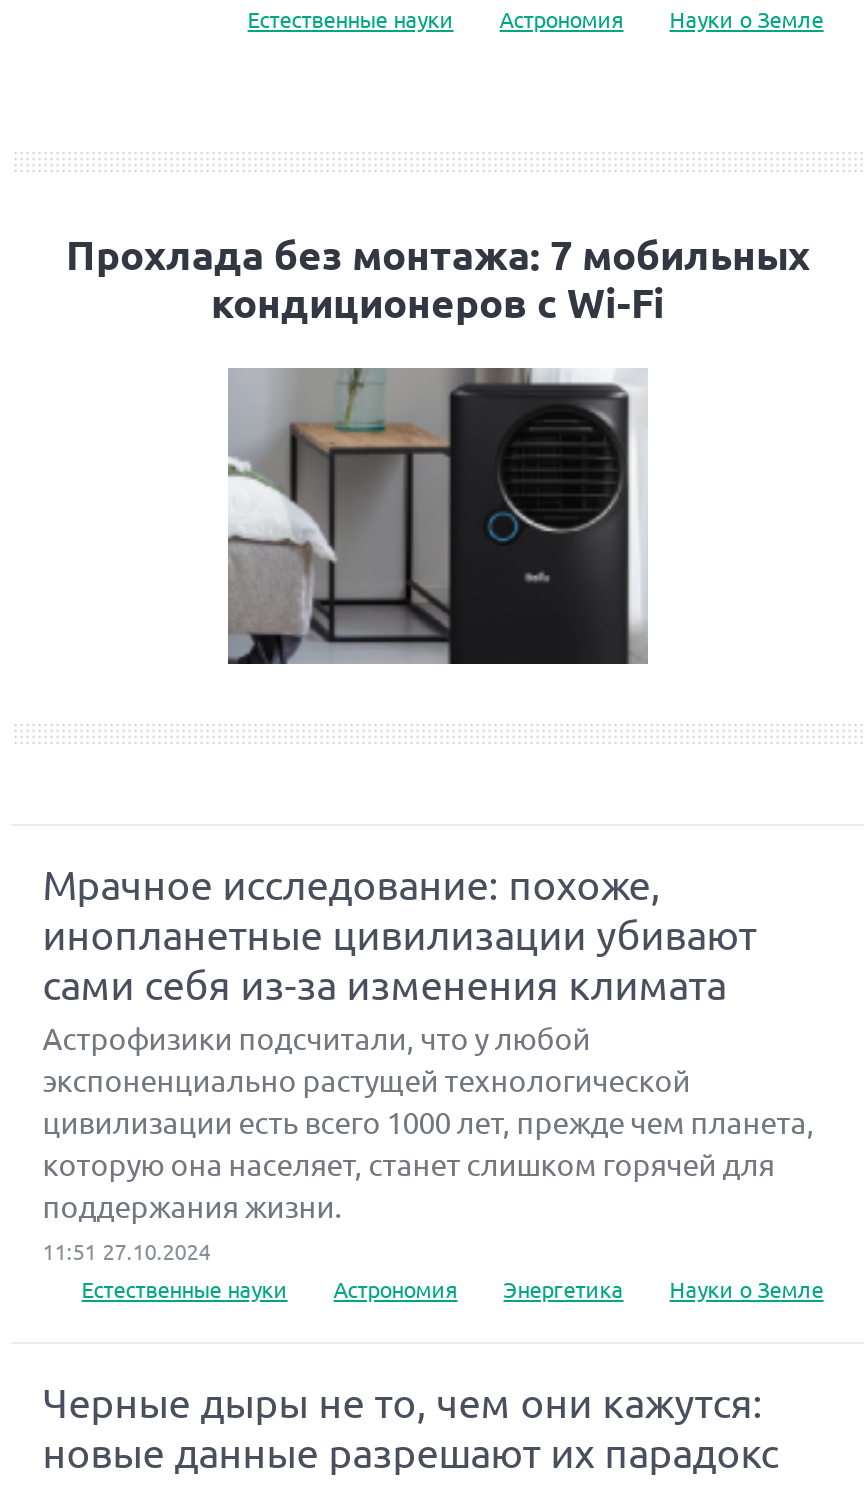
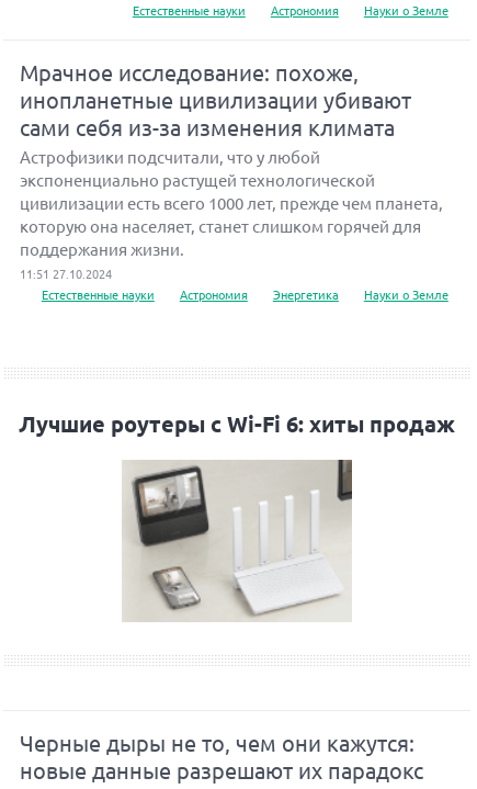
[66,232,810,326] Прохлада без монтажа: 7 мобильных | кондиционеров с Wi-Fi -> none
[226,366,650,666] [image] -> none
moved [42,862,824,1302] -> [20,60,448,302]: Мрачное исследование: похоже, | инопланетные цивилизации убивают | сами себя из-за изменения климата | ... | Энергетика | Науки о Земле
none -> [19,412,455,437] Лучшие роутеры с Wi-Fi 6: хиты продаж
none -> [122,459,353,622] [image]

